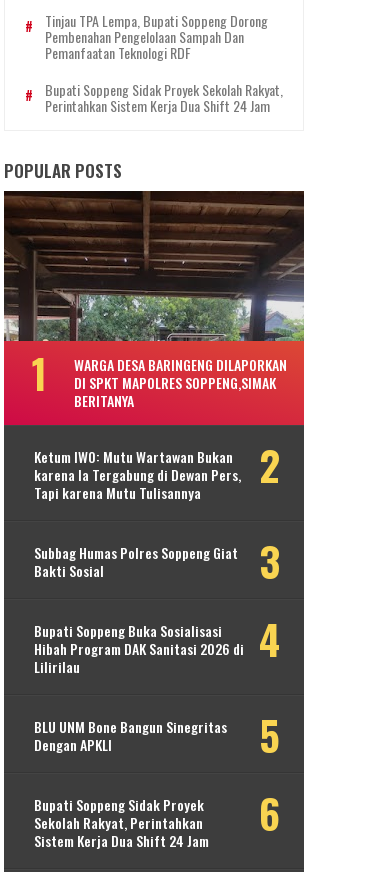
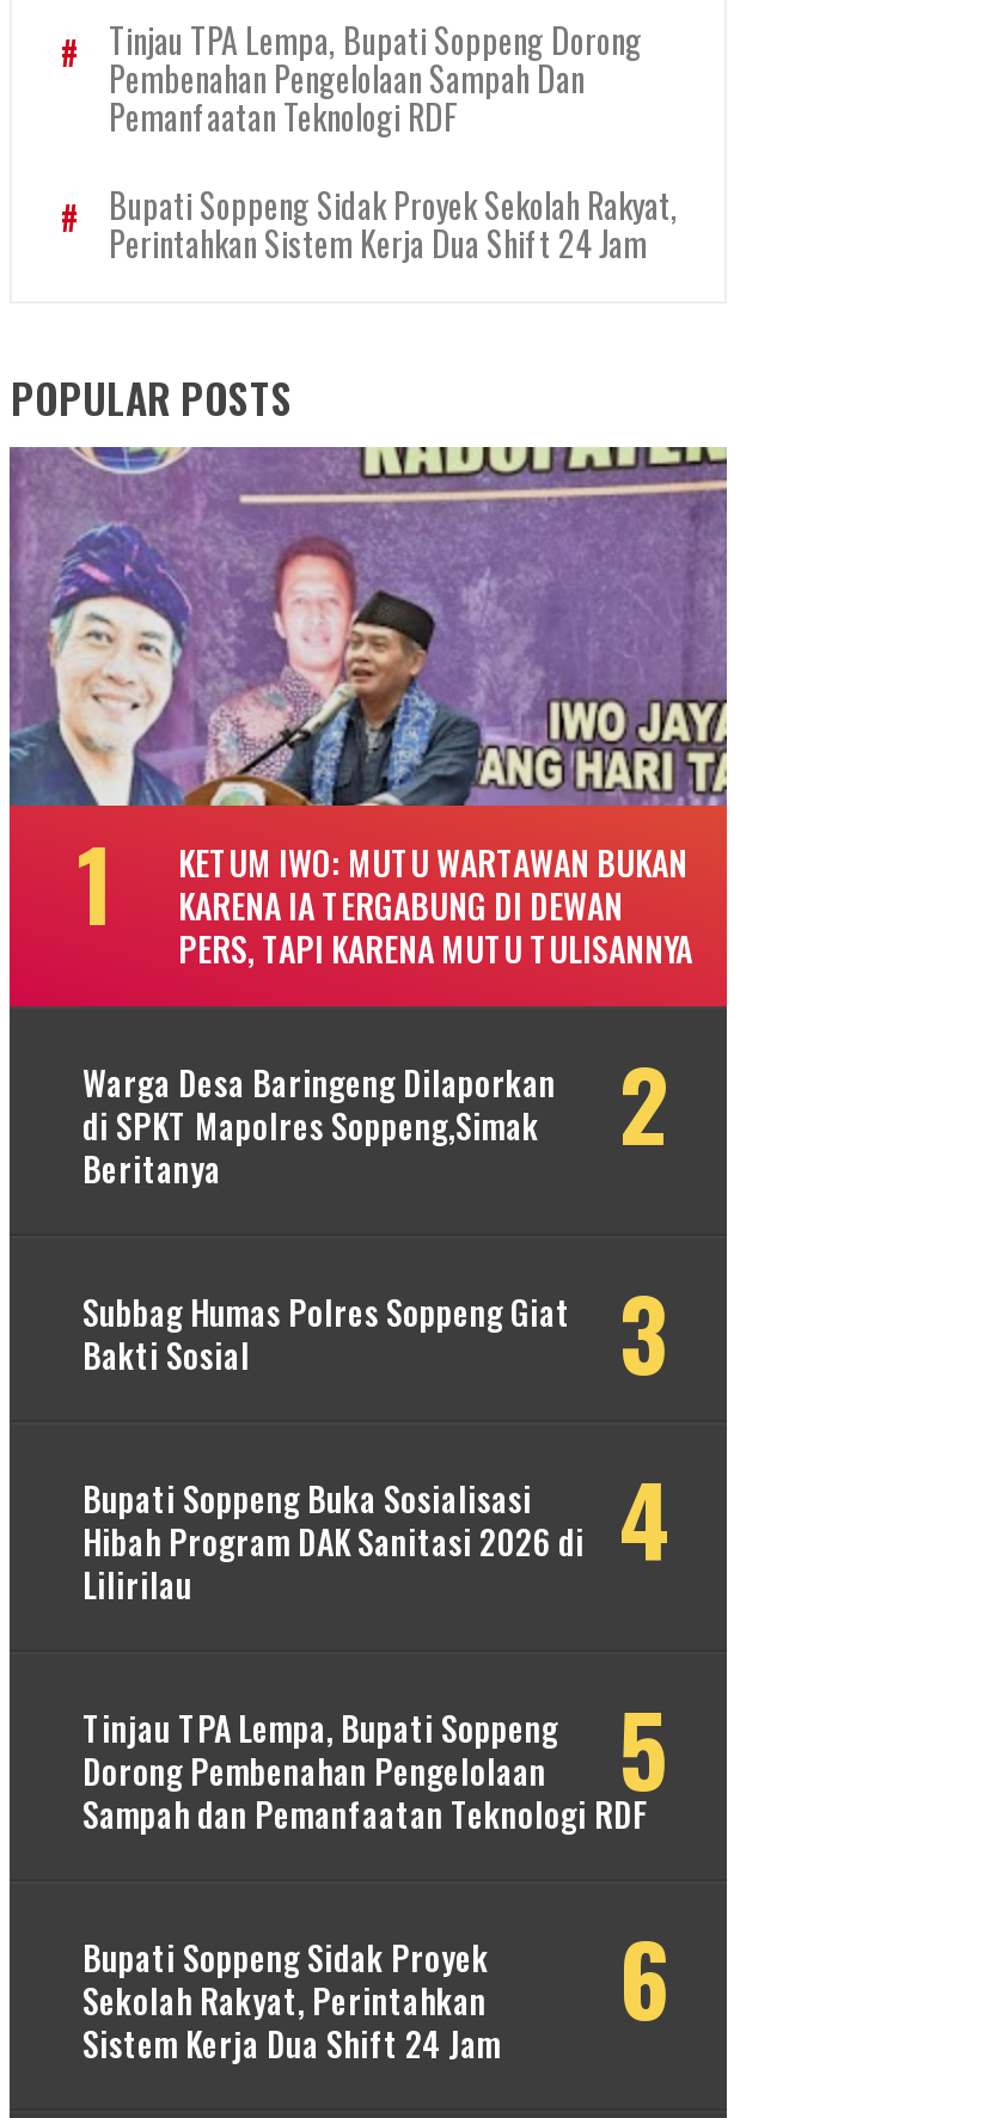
[3,190,305,411] [image] | WARGA DESA BARINGENG DILAPORKAN | DI SPKT MAPOLRES SOPPENG,SIMAK | BERITANYA -> [7,445,729,973] [image] | KETUM IWO: MUTU WARTAWAN BUKAN | KARENA IA TERGABUNG DI DEWAN | PERS, TAPI KARENA MUTU TULISANNYA
[34,446,241,503] Ketum IWO: Mutu Wartawan Bukan | karena Ia Tergabung di Dewan Pers, | Tapi karena Mutu Tulisannya -> [82,1057,556,1193] Warga Desa Baringeng Dilaporkan | di SPKT Mapolres Soppeng,Simak | Beritanya
[34,716,227,755] BLU UNM Bone Bangun Sinegritas | Dengan APKLI -> [82,1702,647,1839] Tinjau TPA Lempa, Bupati Soppeng | Dorong Pembenahan Pengelolaan | Sampah dan Pemanfaatan Teknologi RDF

